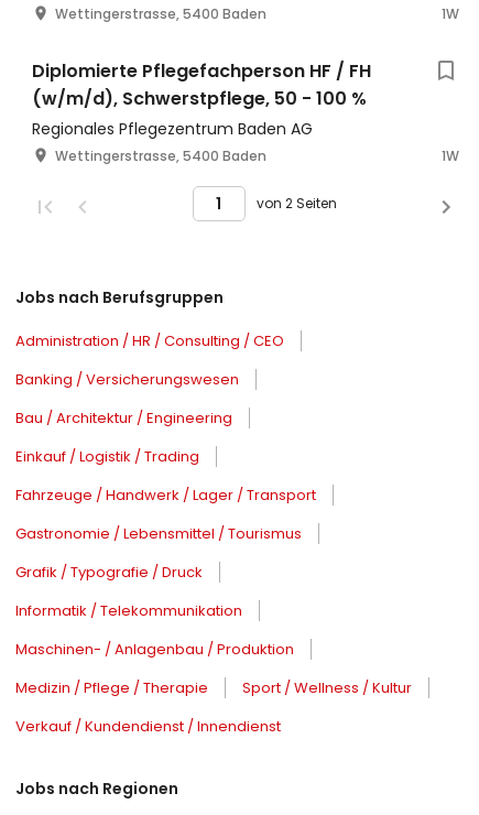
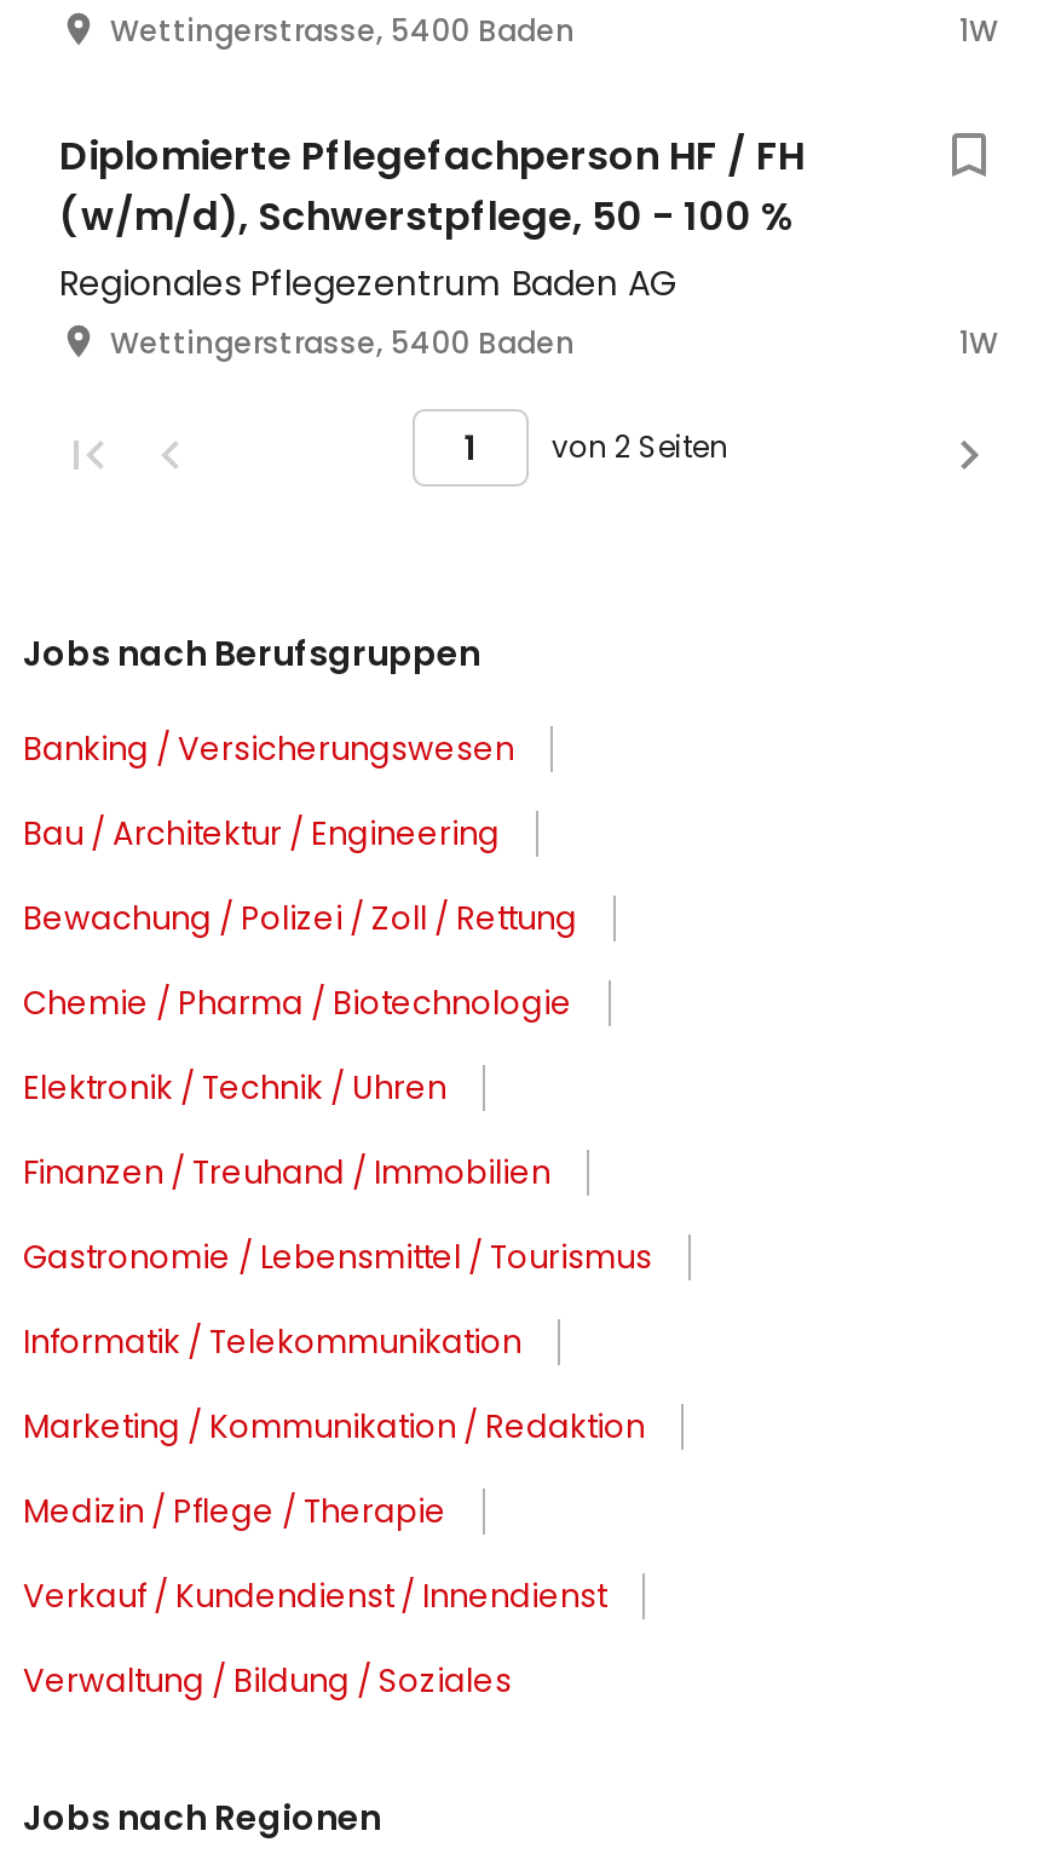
[15,331,284,352] Administration / HR / Consulting / CEO -> none
moved [15,369,239,429] -> [23,727,514,857]: Banking / Versicherungswesen | Bau / Architektur / Engineering
[15,446,316,506] Einkauf / Logistik / Trading | Fahrzeuge / Handwerk / Lager / Transport -> [23,896,577,1196] Bewachung / Polizei / Zoll / Rettung | Chemie / Pharma / Biotechnologie | Elektronik / Technik / Uhren | Finanzen / Treuhand / Immobilien
[15,562,203,583] Grafik / Typografie / Druck -> none
[15,639,294,660] Maschinen- / Anlagenbau / Produktion -> [23,1404,645,1450] Marketing / Kommunikation / Redaktion
[242,678,412,698] Sport / Wellness / Kultur -> none
none -> [23,1658,512,1704] Verwaltung / Bildung / Soziales

